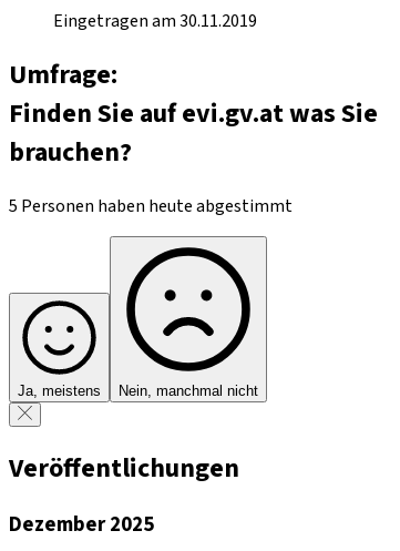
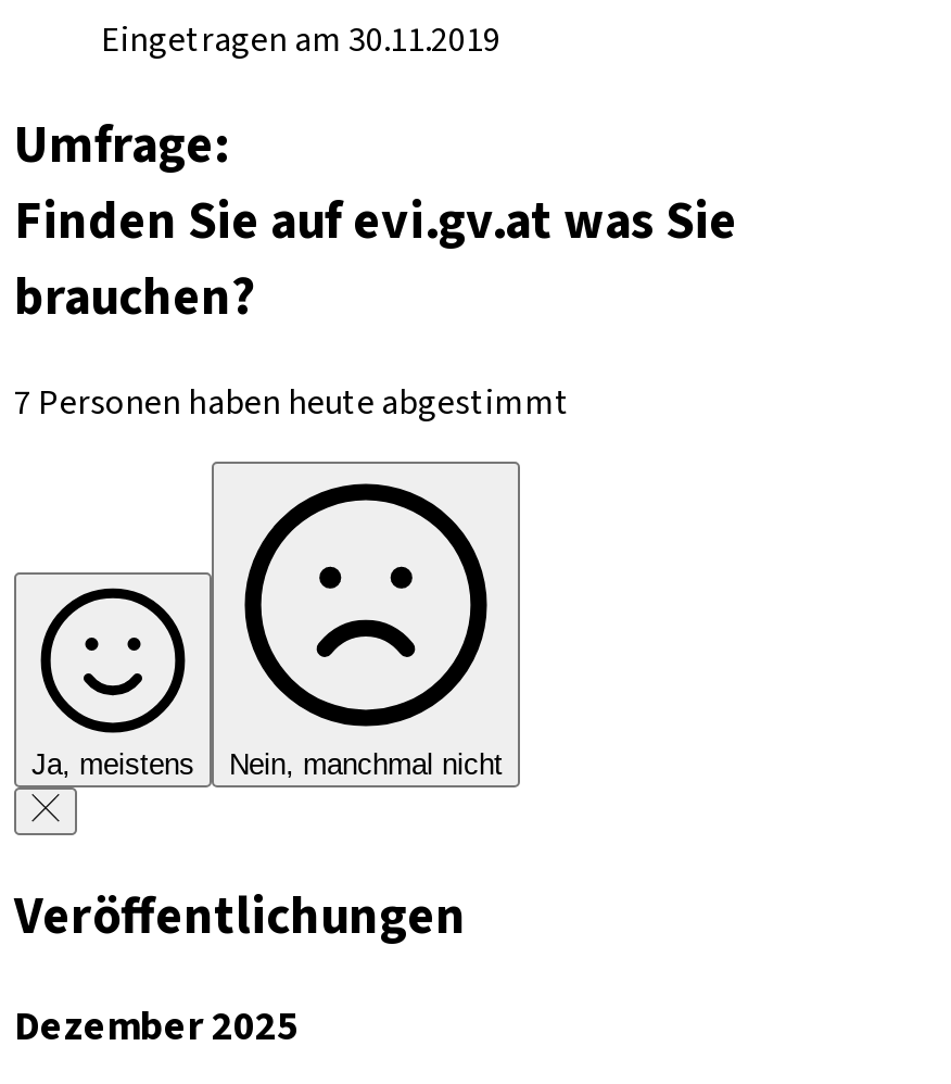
[9,194,293,218] 5 Personen haben heute abgestimmt -> [14,379,570,427] 7 Personen haben heute abgestimmt

